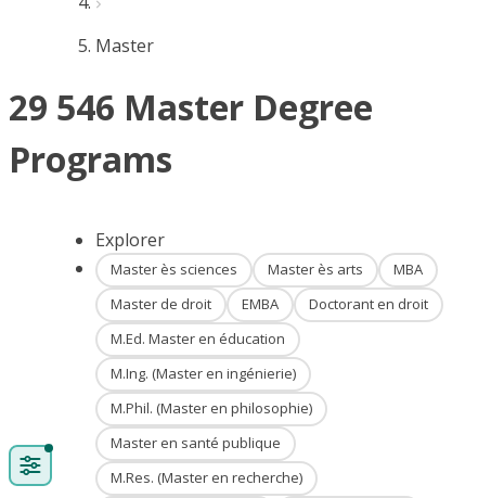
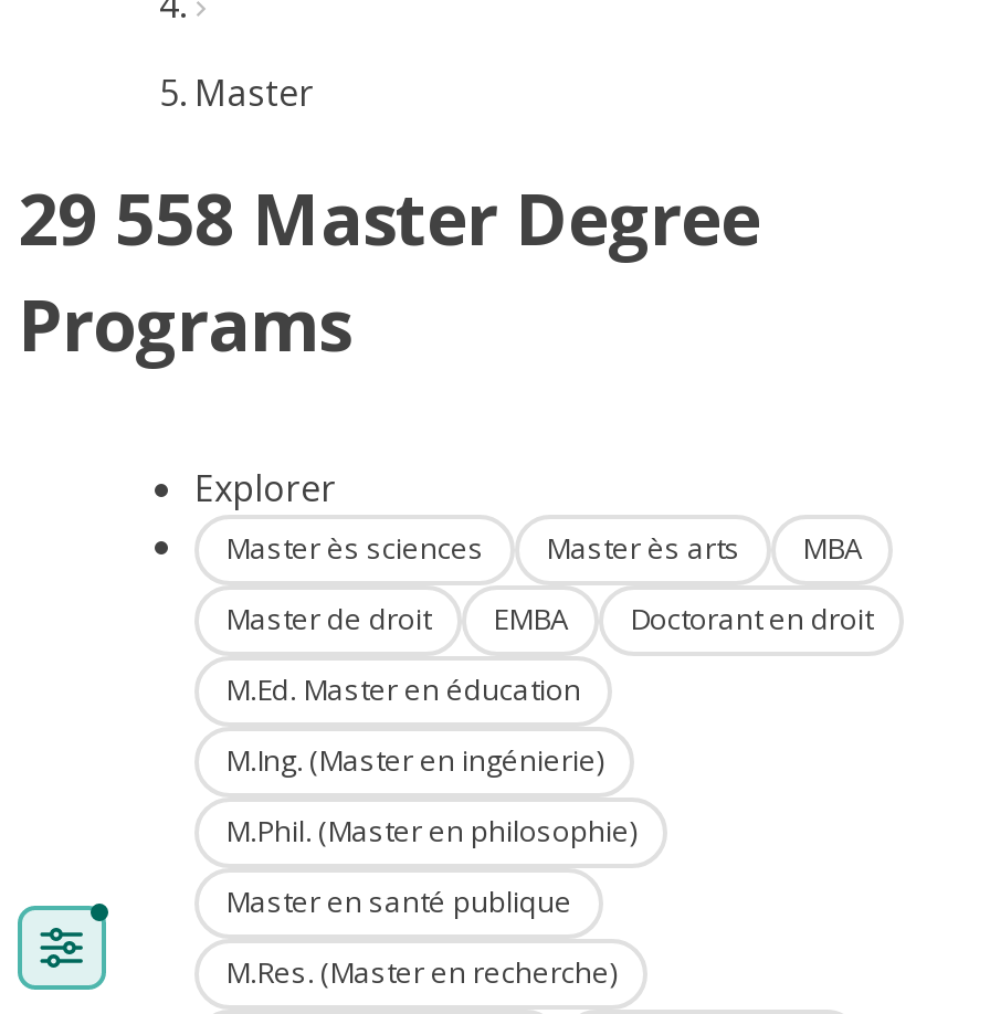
[9,84,373,131] 29 546 Master Degree -> [18,171,760,266] 29 558 Master Degree

